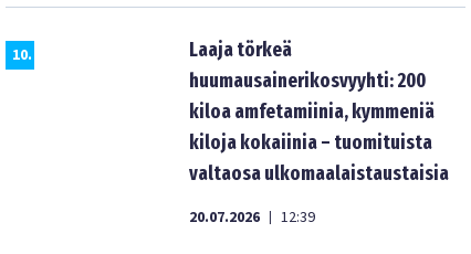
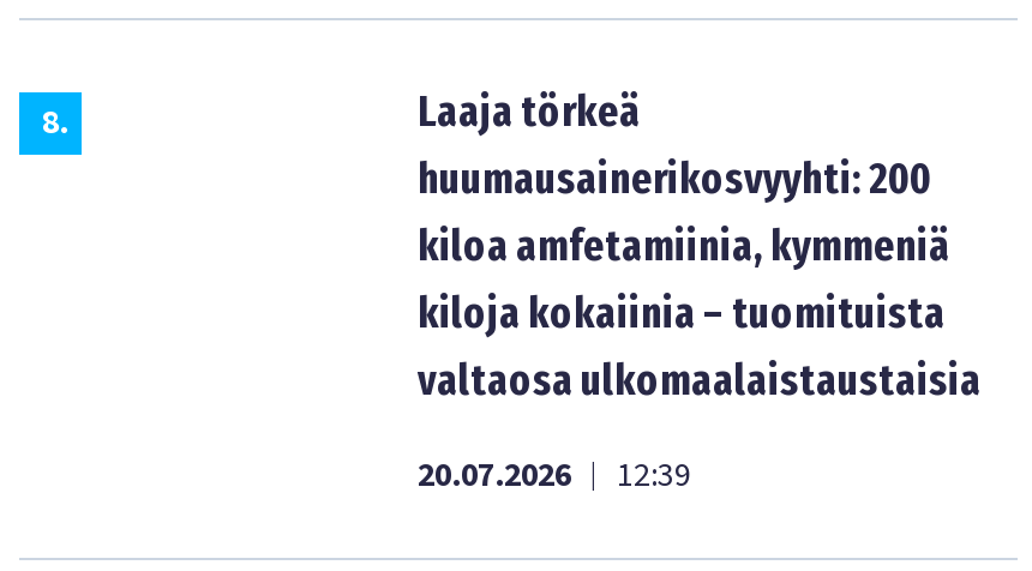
[12,44,32,66] 10. -> [42,100,68,148] 8.

